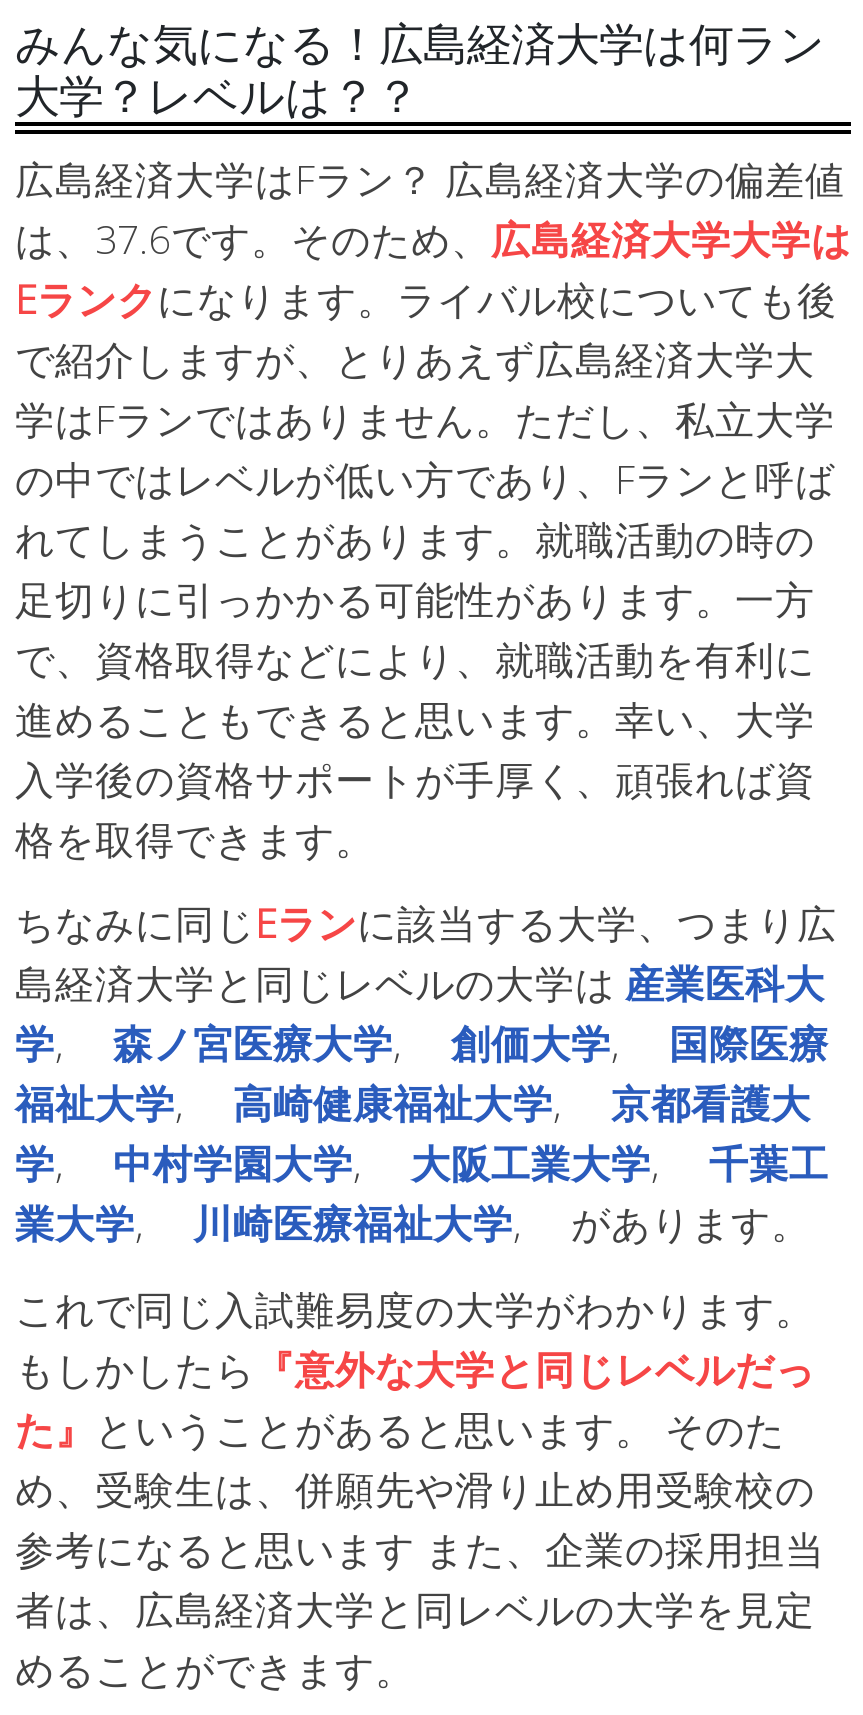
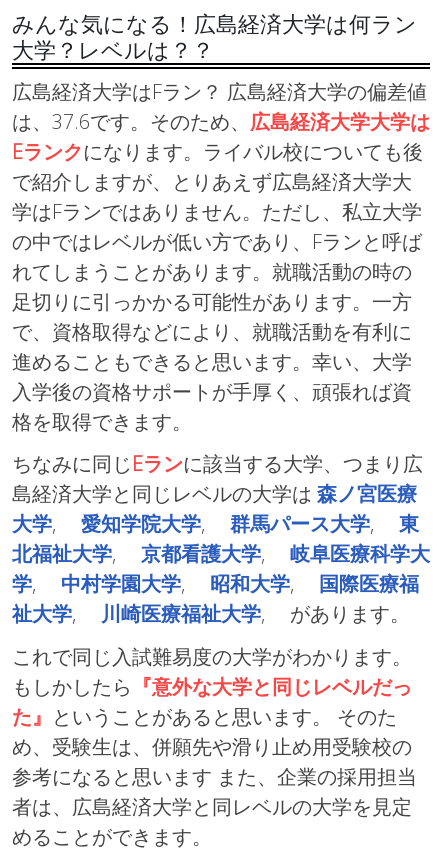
[15,957,829,1251] 島経済大学と同じレベルの大学は産業医科大 | 学,森ノ宮医療大学,創価大学,国際医療 | 福祉大学,高崎健康福祉大学,京都看護大 | 学,中村学園大学,大阪工業大学,千葉工 | 業大学,川崎医療福祉大学, があります。 -> [12,480,430,627] 島経済大学と同じレベルの大学は森ノ宮医療 | 大学,愛知学院大学,群馬パース大学,東 | 北福祉大学,京都看護大学,岐阜医療科学大 | 学,中村学園大学,昭和大学,国際医療福 | 祉大学,川崎医療福祉大学, があります。

